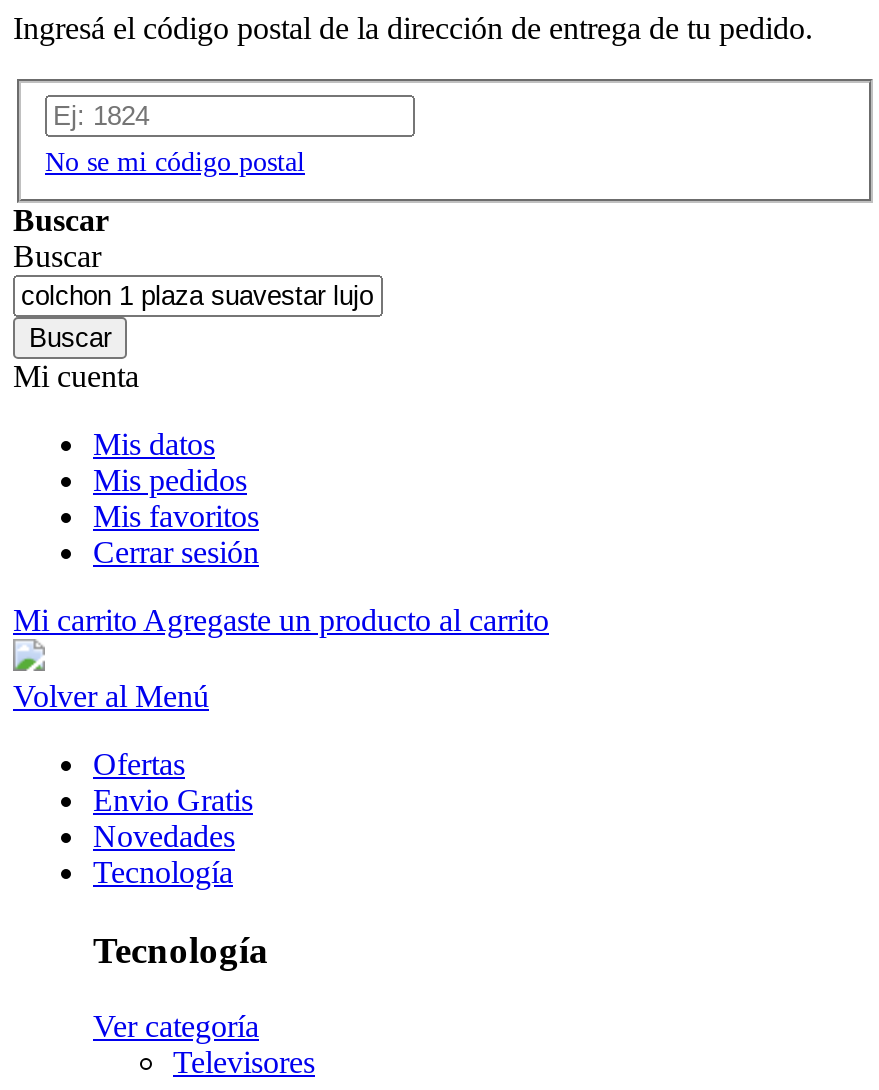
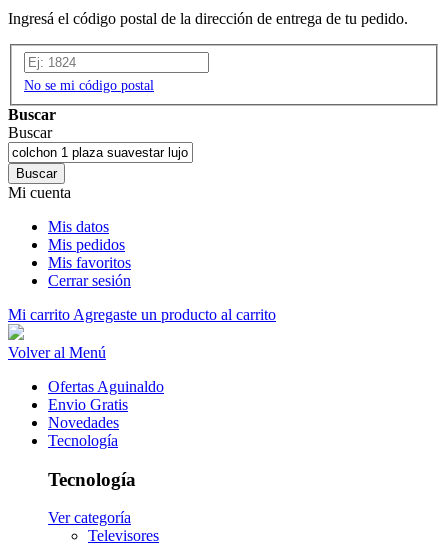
[93,747,185,781] Ofertas -> [48,378,164,395] Ofertas Aguinaldo

